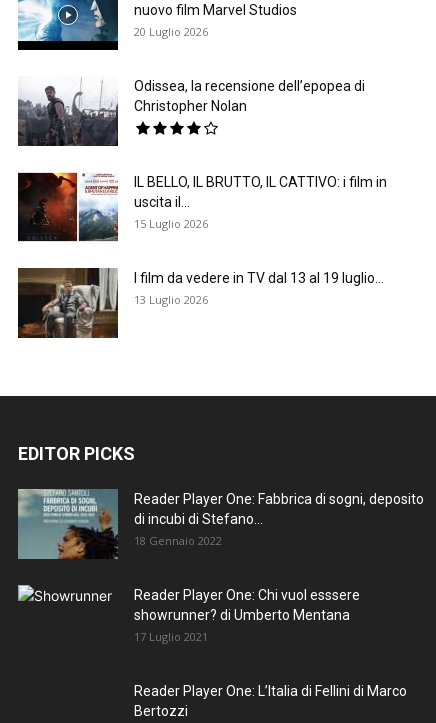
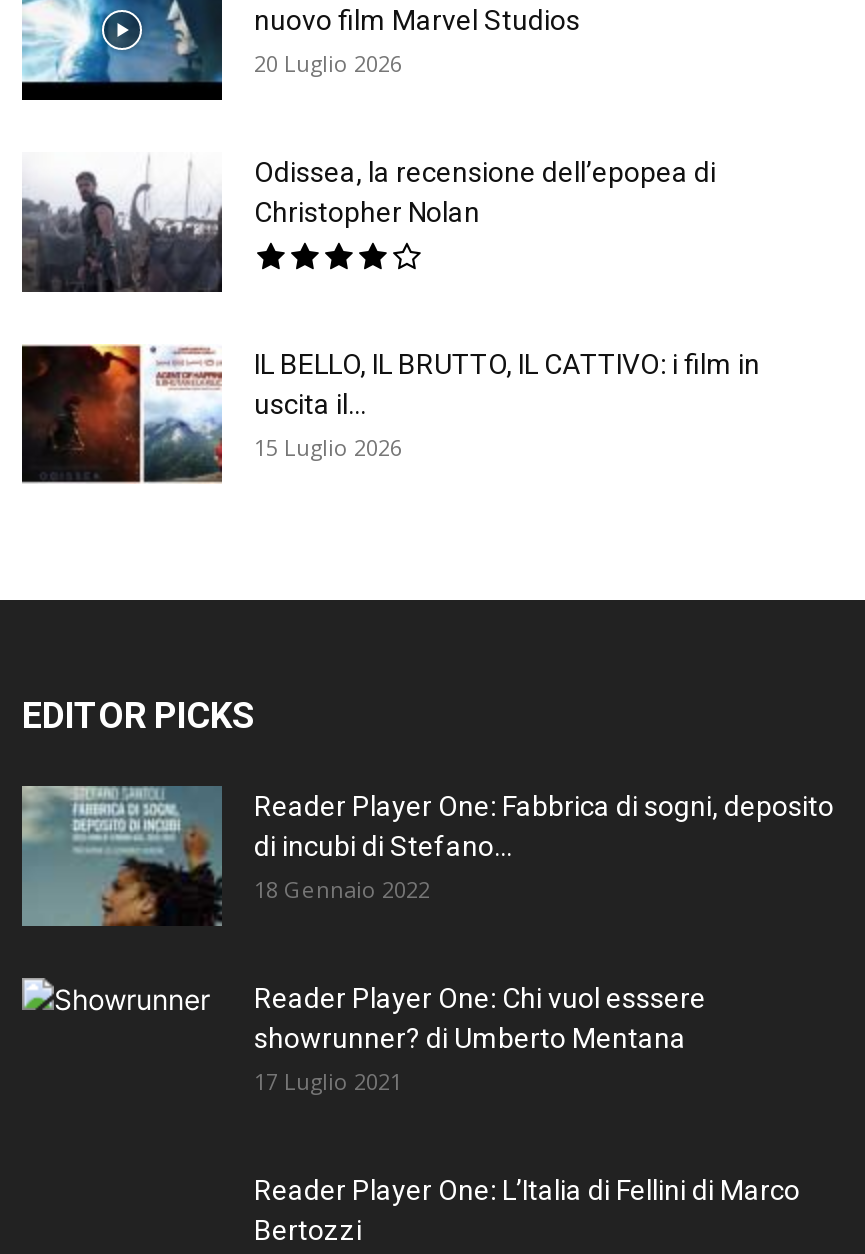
[18,267,384,339] [image] | I film da vedere in TV dal 13 al 19 luglio... | 13 Luglio 2026 -> none

